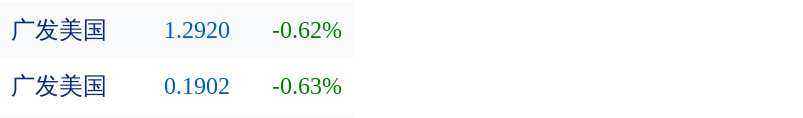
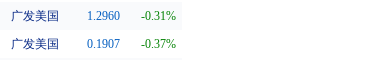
[164,16,230,44] 1.2920 -> [87,9,120,23] 1.2960
[272,16,342,44] -0.62% -> [141,9,176,23] -0.31%
[164,72,230,100] 0.1902 -> [87,37,120,51] 0.1907
[272,72,342,100] -0.63% -> [141,37,176,51] -0.37%

